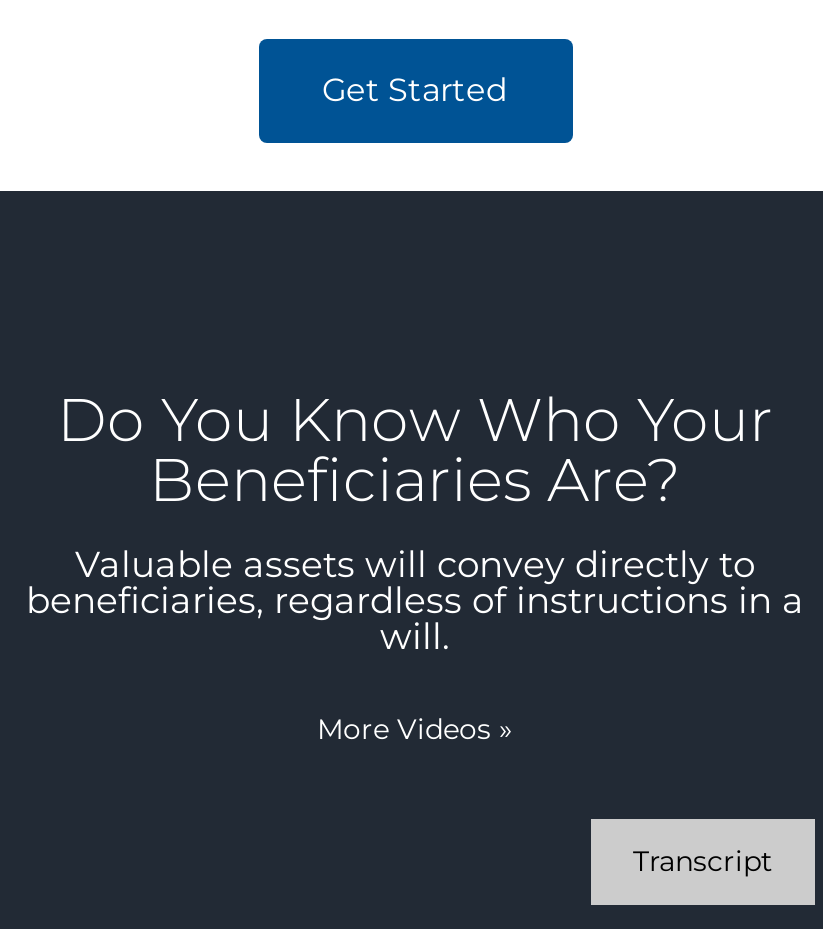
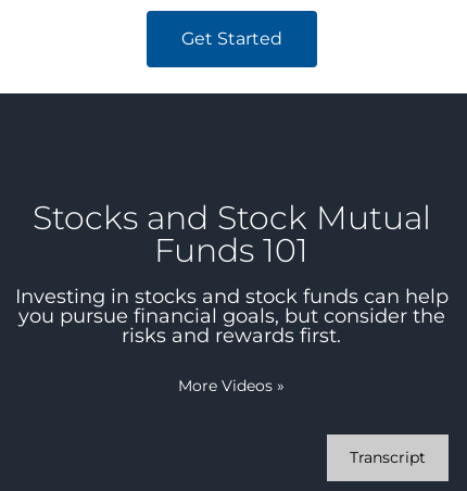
[26,383,804,659] Do You Know Who Your | Beneficiaries Are? | Valuable assets will convey directly to | beneficiaries, regardless of instructions in a | will. -> [15,198,448,348] Stocks and Stock Mutual | Funds 101 | Investing in stocks and stock funds can help | you pursue financial goals, but consider the | risks and rewards first.

